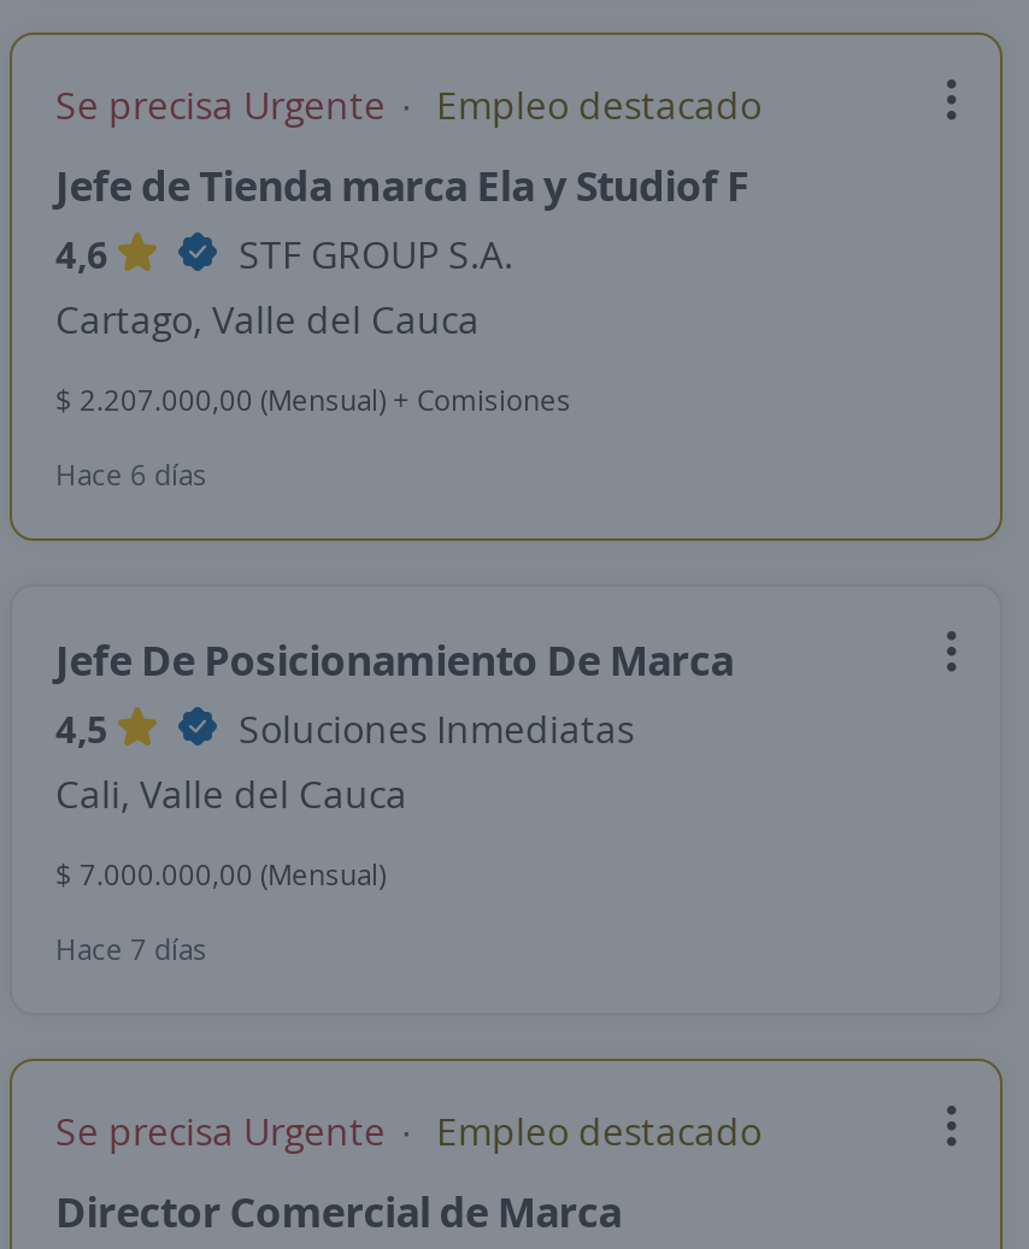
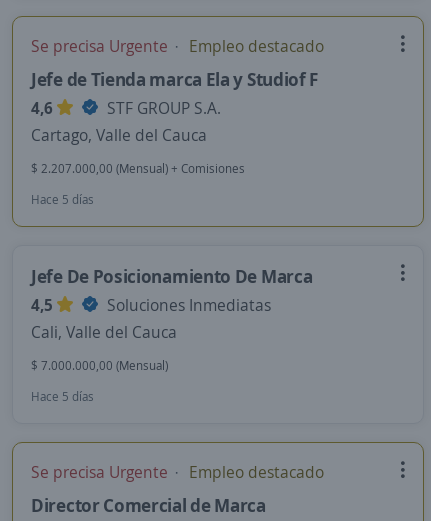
[55,454,207,495] Hace 6 días -> [31,191,94,208] Hace 5 días
[55,929,207,970] Hace 7 días -> [31,388,94,405] Hace 5 días

